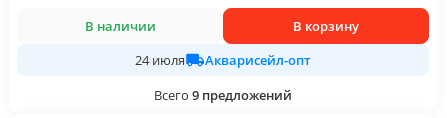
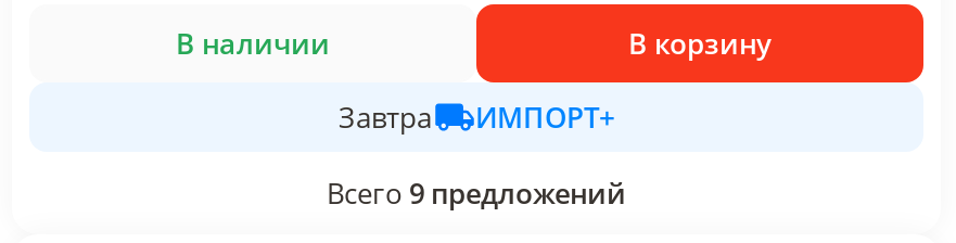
[135,50,311,69] 24 июля | Акварисейл-опт -> [339,97,614,137] Завтра | ИМПОРТ+

